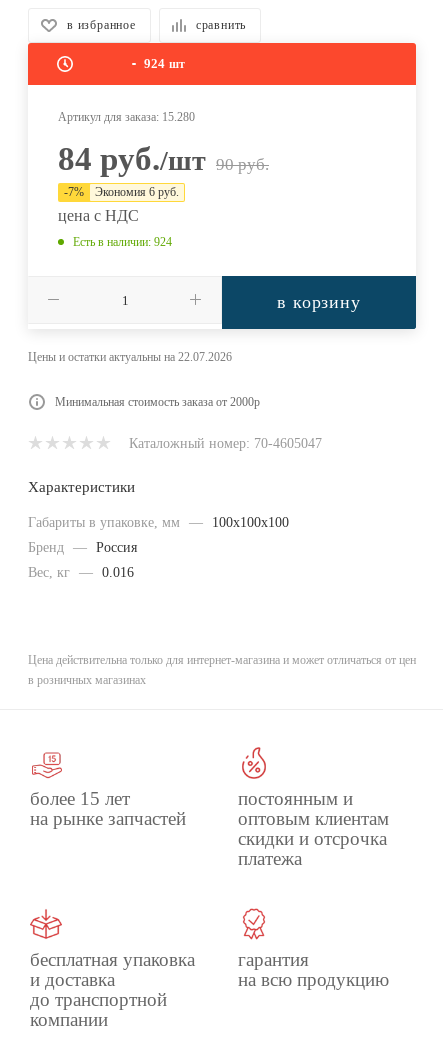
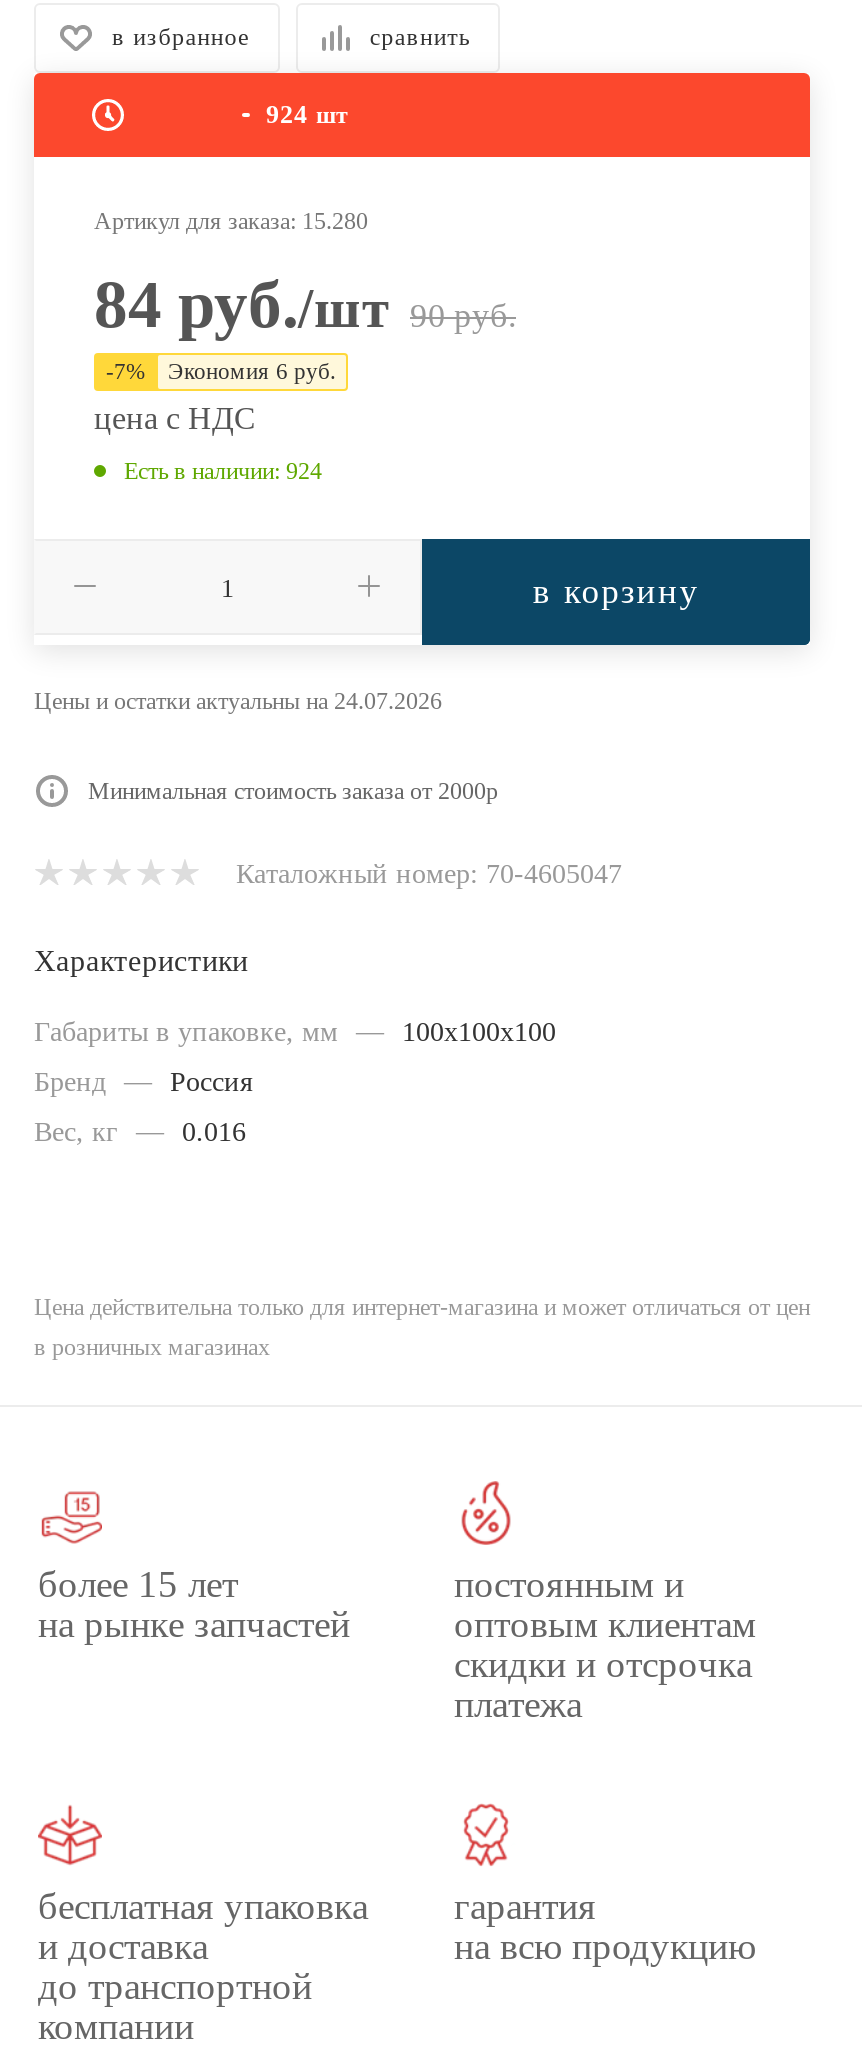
[28,350,232,364] Цены и остатки актуальны на 22.07.2026 -> [34,686,442,714] Цены и остатки актуальны на 24.07.2026

